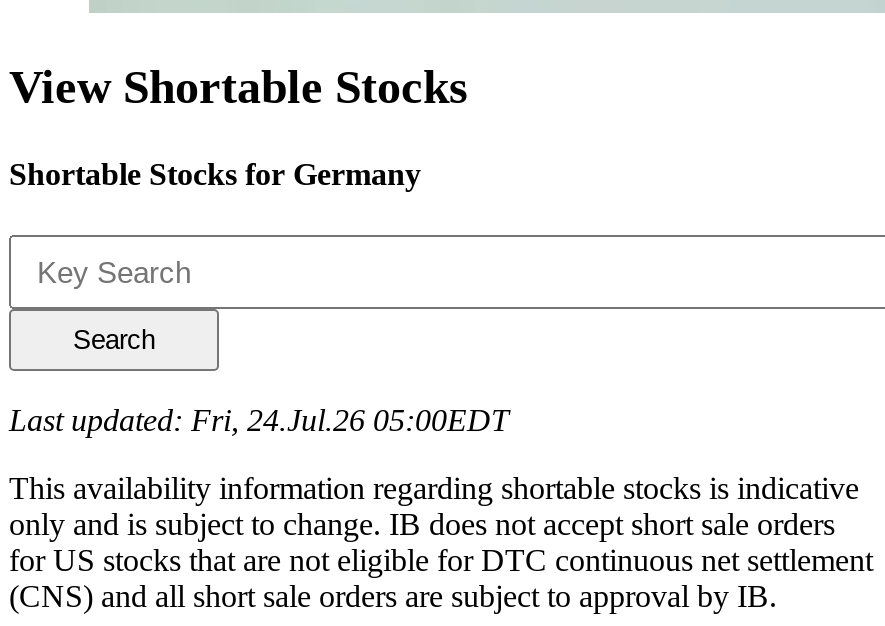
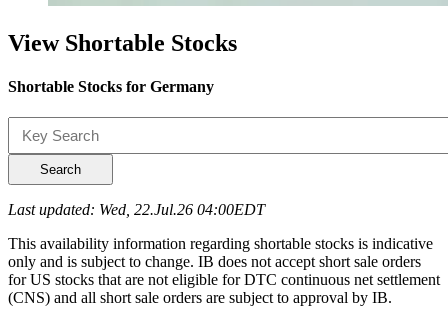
[9,404,509,438] Last updated: Fri, 24.Jul.26 05:00EDT -> [8,201,265,218] Last updated: Wed, 22.Jul.26 04:00EDT

